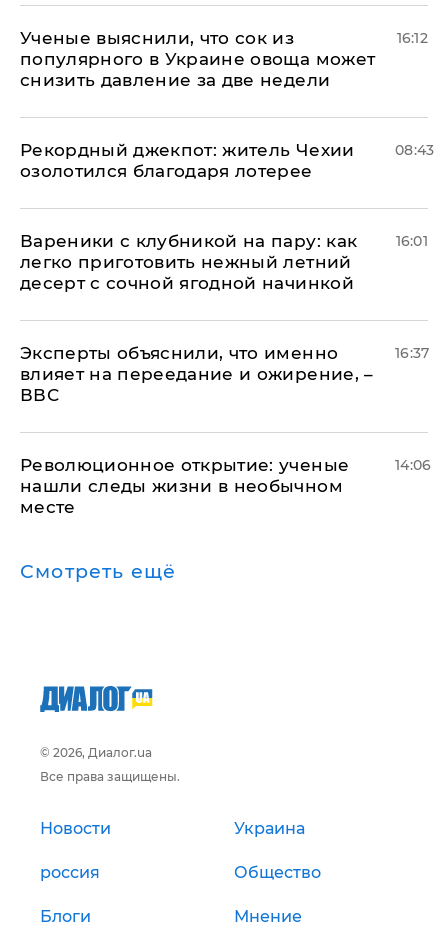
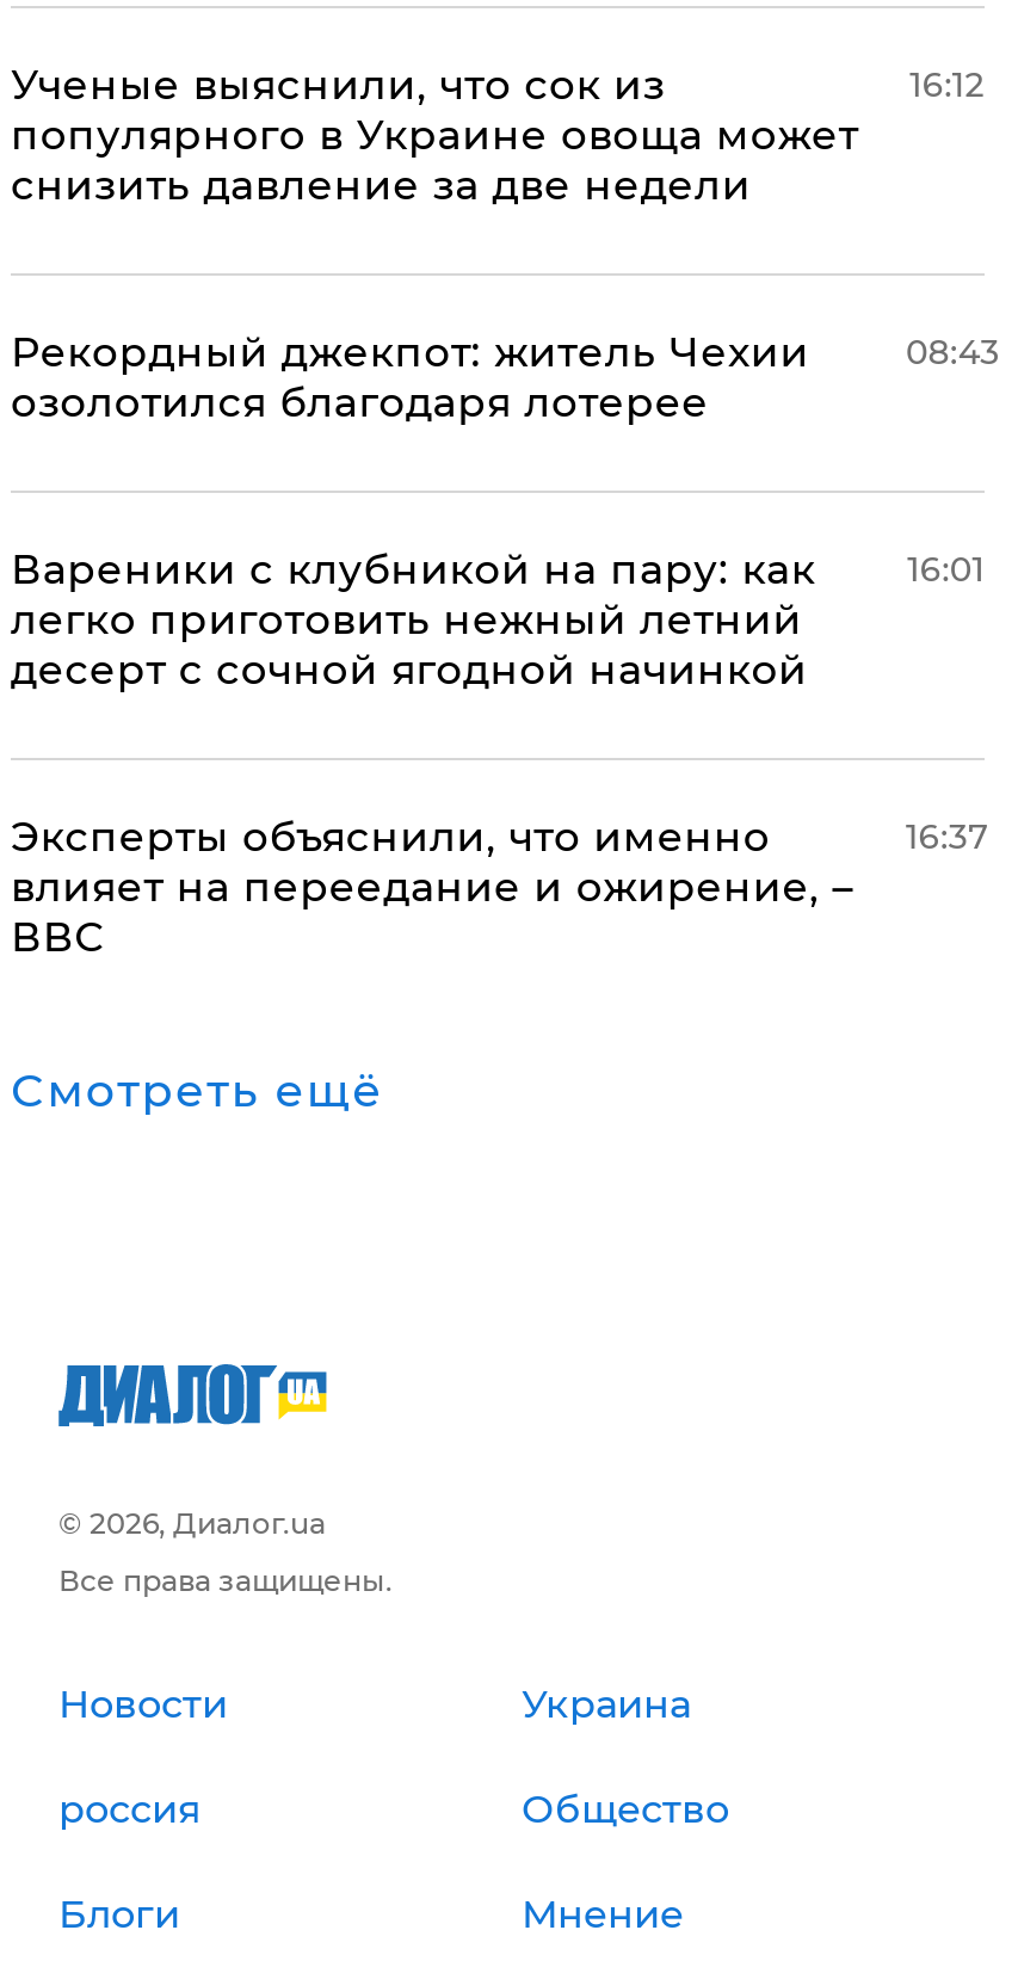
[20,455,349,517] Революционное открытие: ученые | нашли следы жизни в необычном | месте -> none
[395,456,431,474] 14:06 -> none

